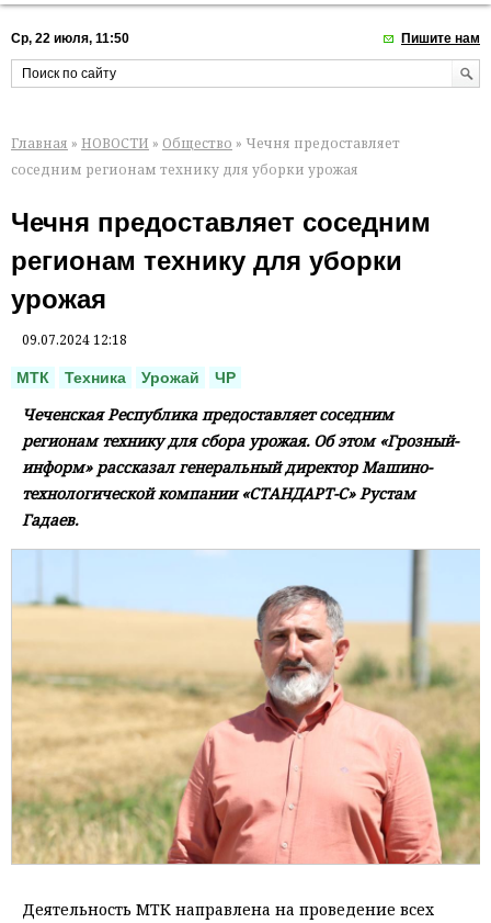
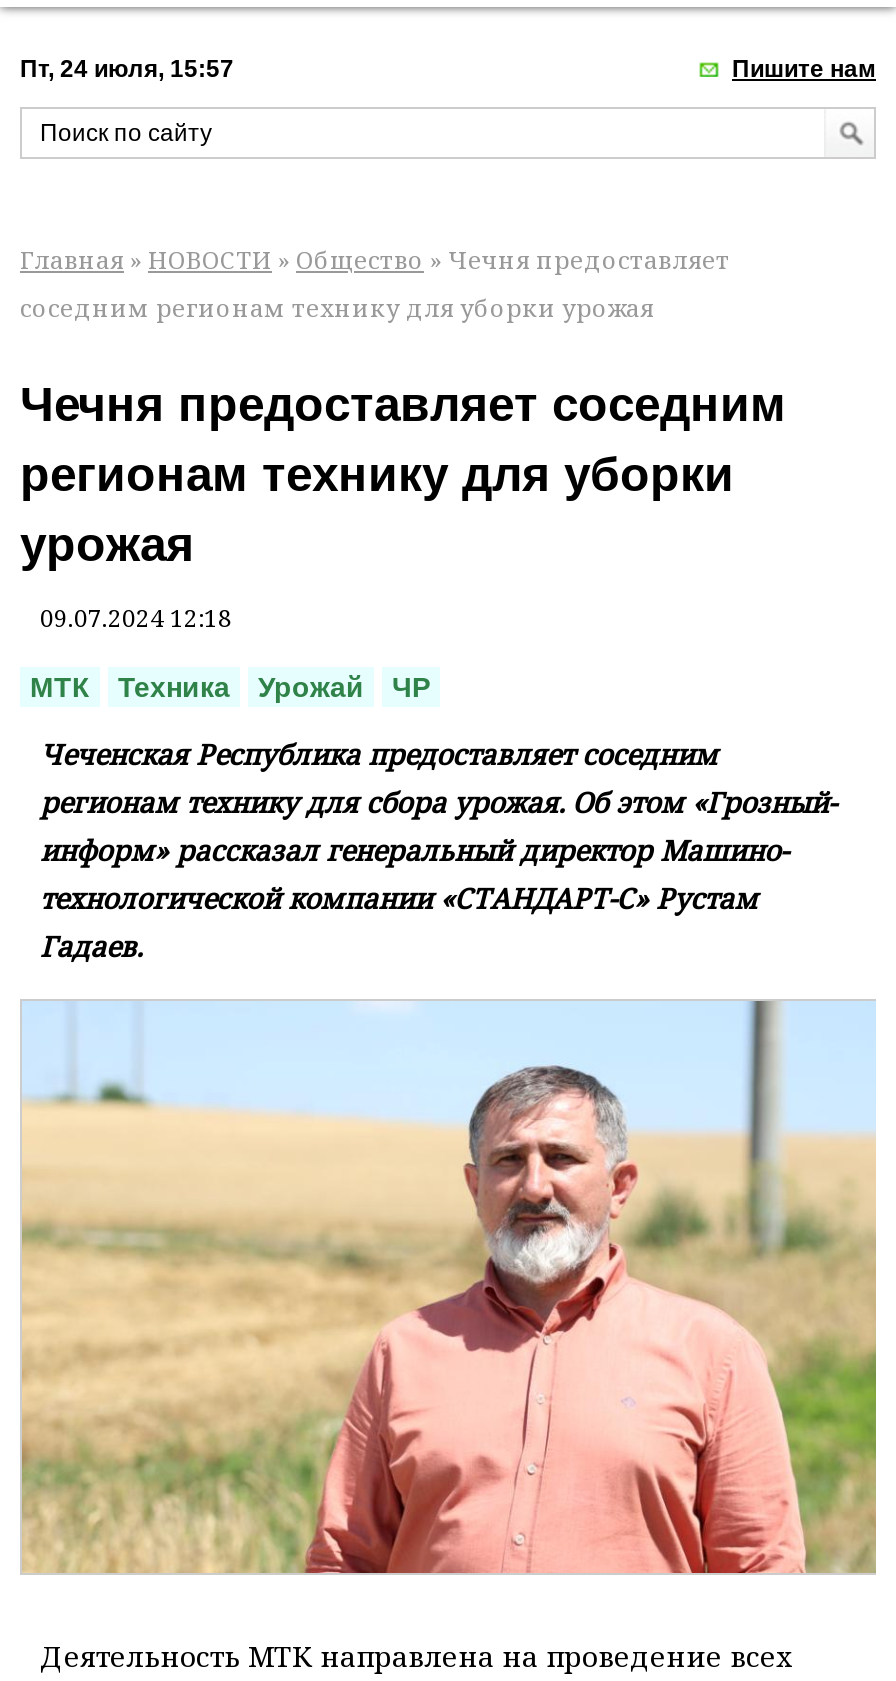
[11,31,129,46] Ср, 22 июля, 11:50 -> [20,55,234,83] Пт, 24 июля, 15:57

